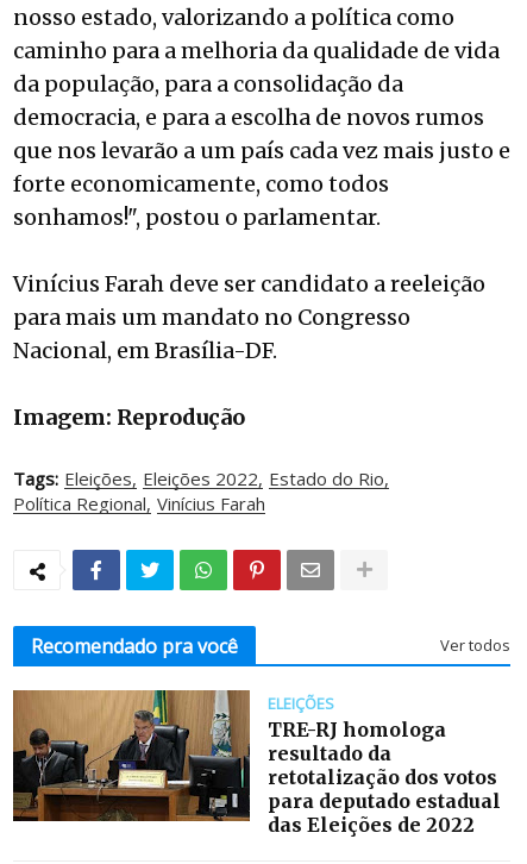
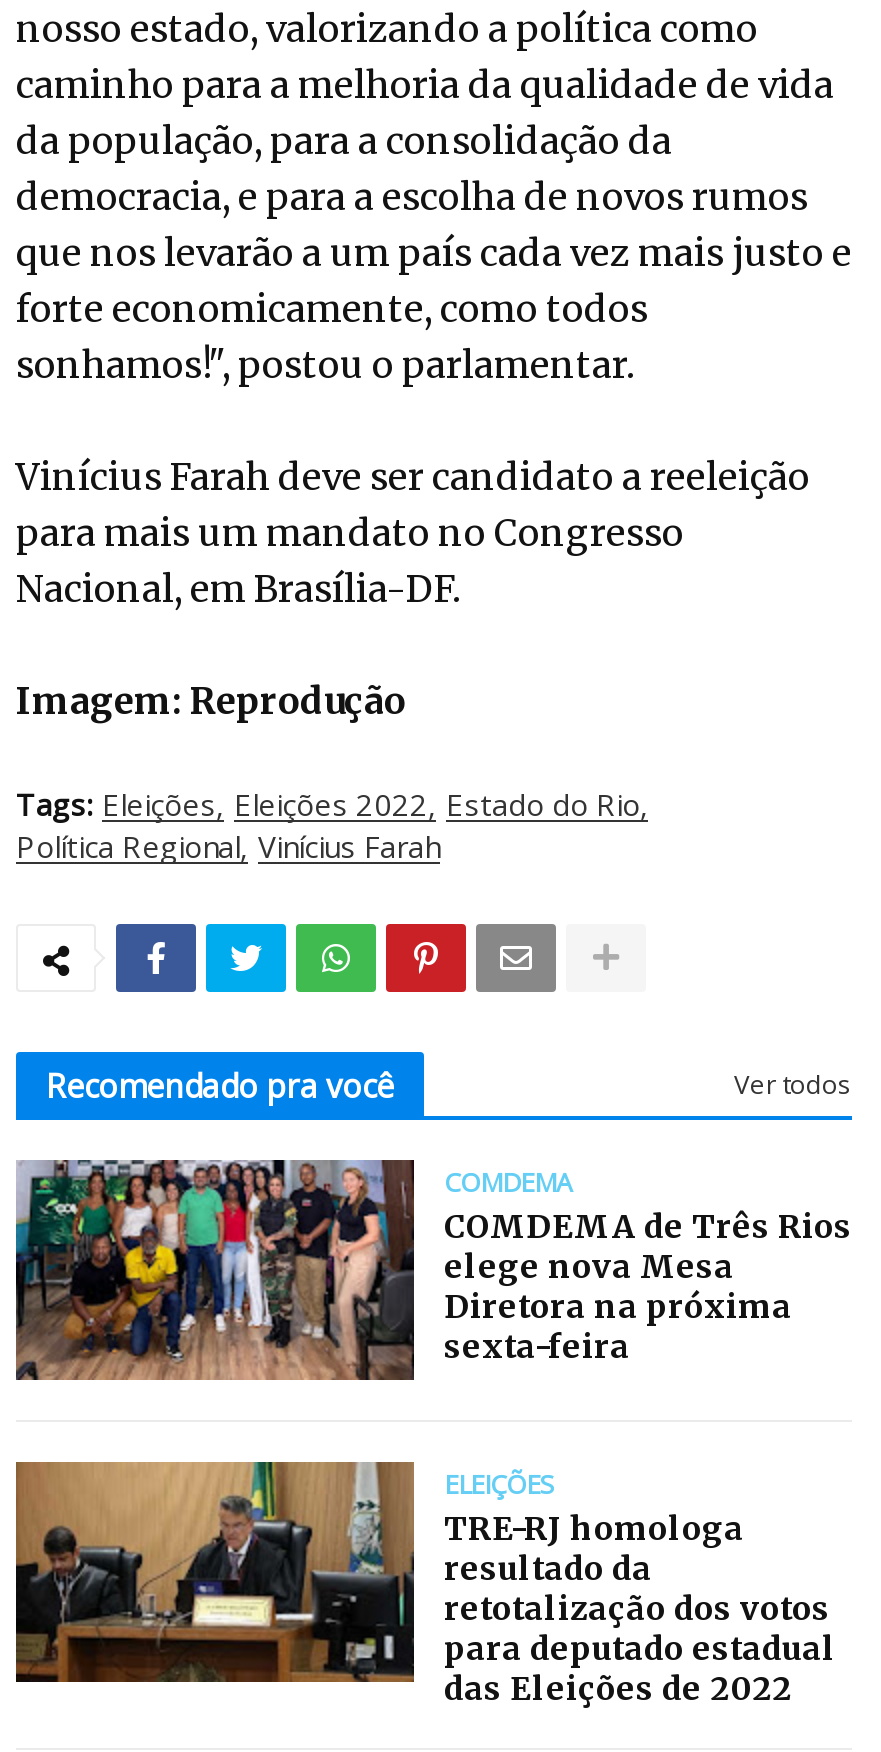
none -> [14,1158,852,1382] [image] | COMDEMA | COMDEMA de Três Rios | elege nova Mesa | Diretora na próxima | sexta-feira

